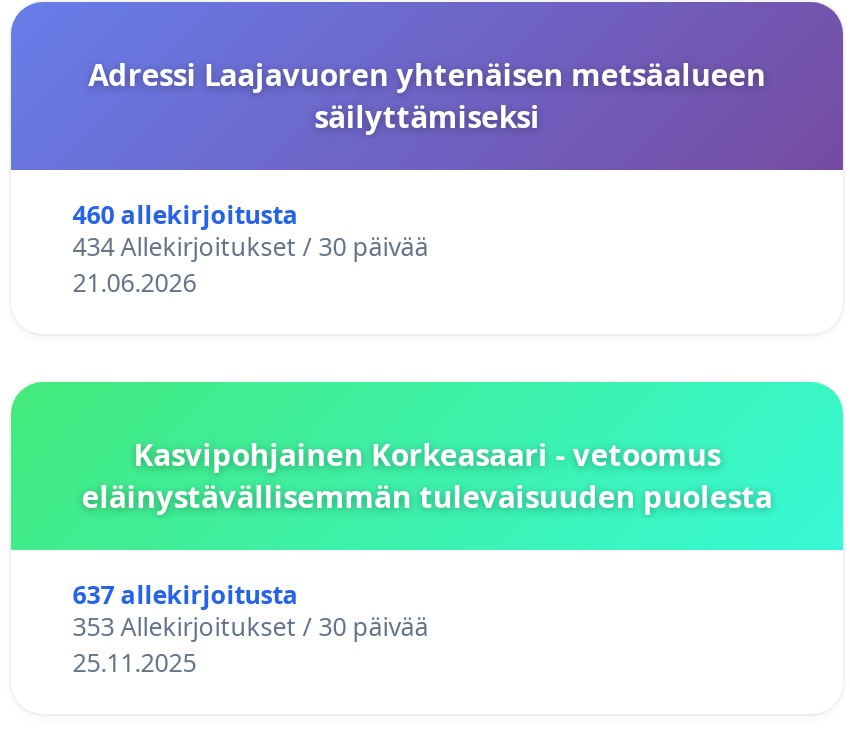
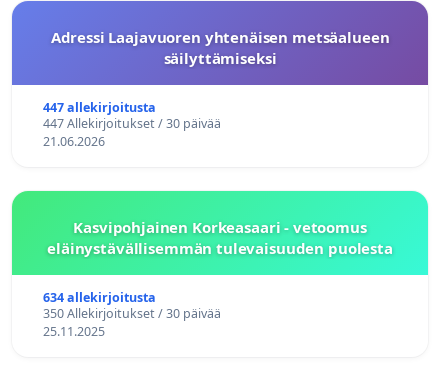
[73,198,299,232] 460 allekirjoitusta -> [43,99,156,116] 447 allekirjoitusta
[73,230,429,264] 434 Allekirjoitukset / 30 päivää -> [43,115,221,132] 447 Allekirjoitukset / 30 päivää
[73,578,299,612] 637 allekirjoitusta -> [43,289,156,306] 634 allekirjoitusta
[73,610,429,644] 353 Allekirjoitukset / 30 päivää -> [43,305,221,322] 350 Allekirjoitukset / 30 päivää

